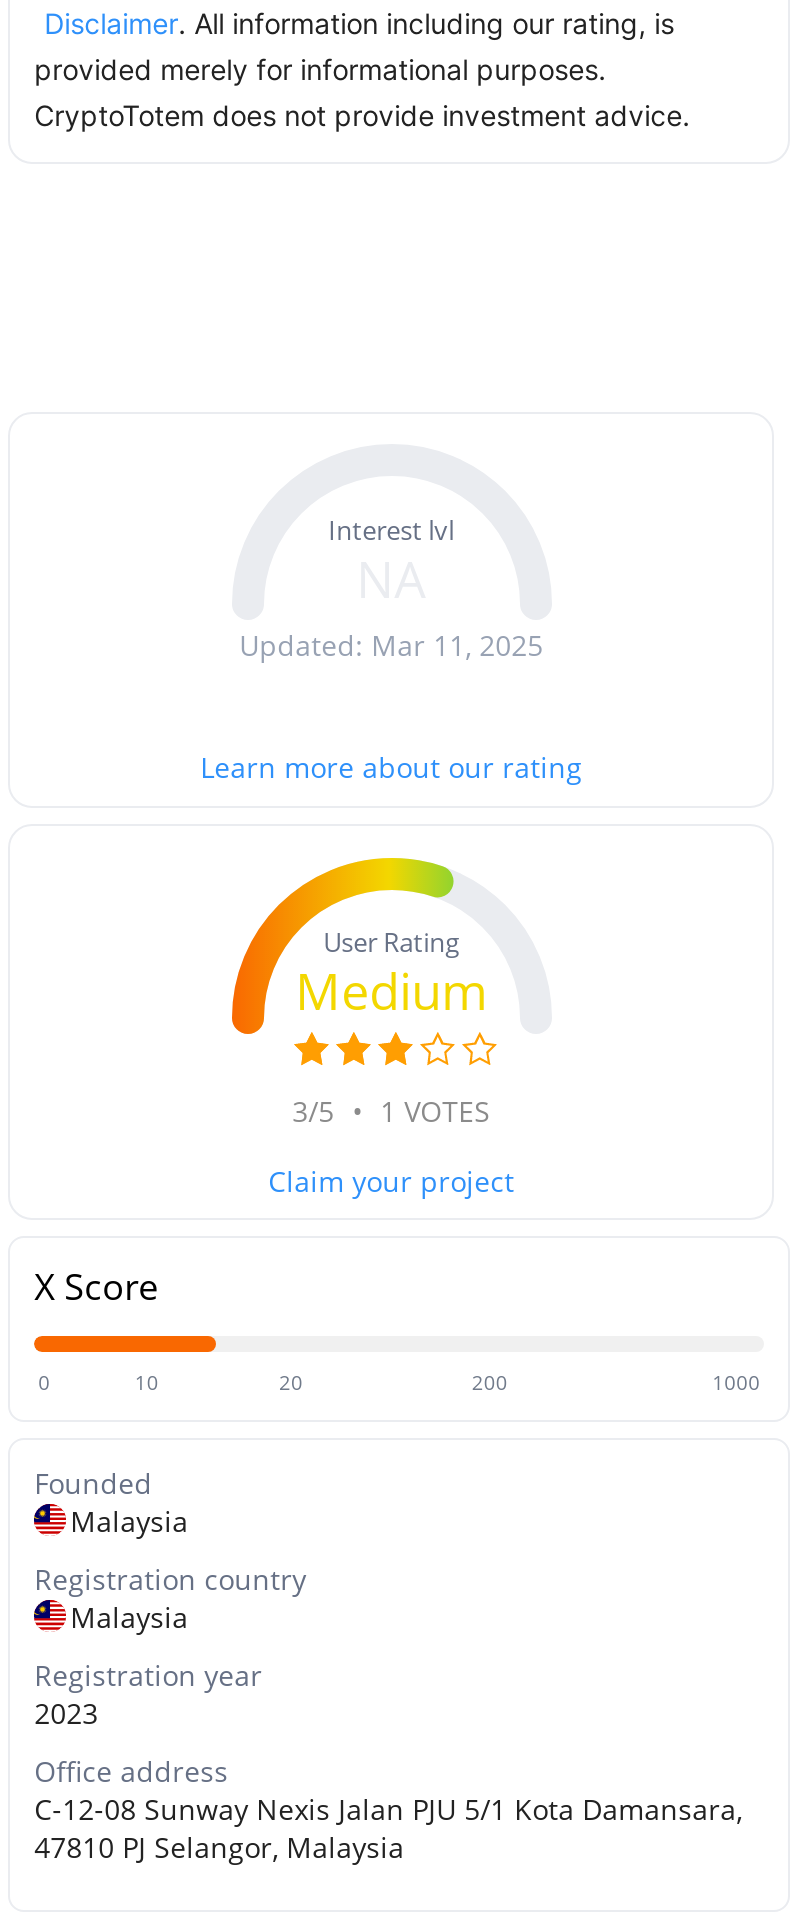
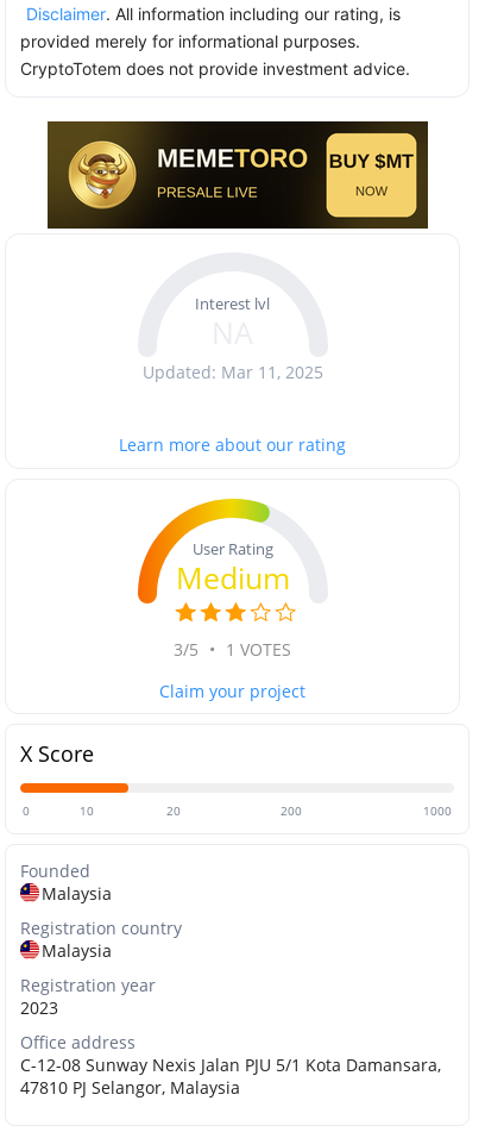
none -> [46,120,429,230] [image]

